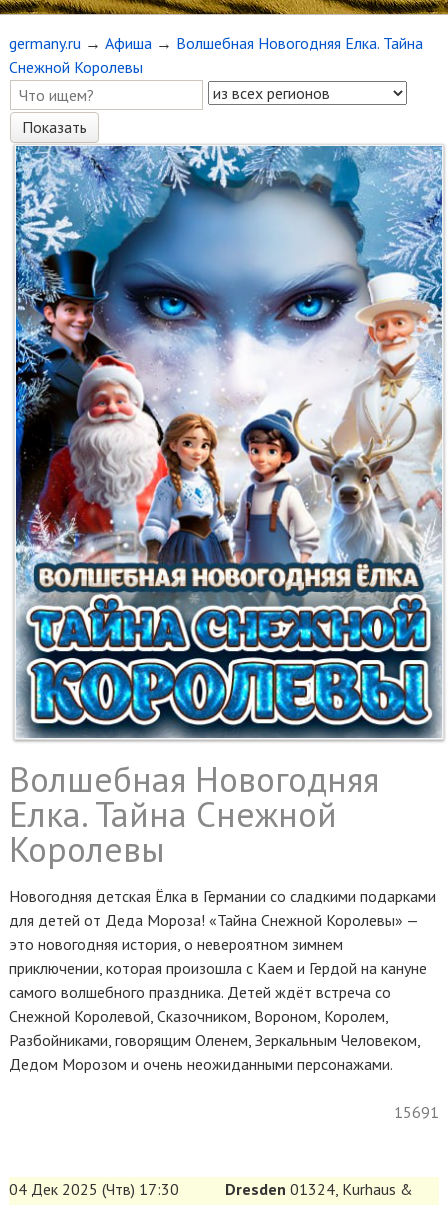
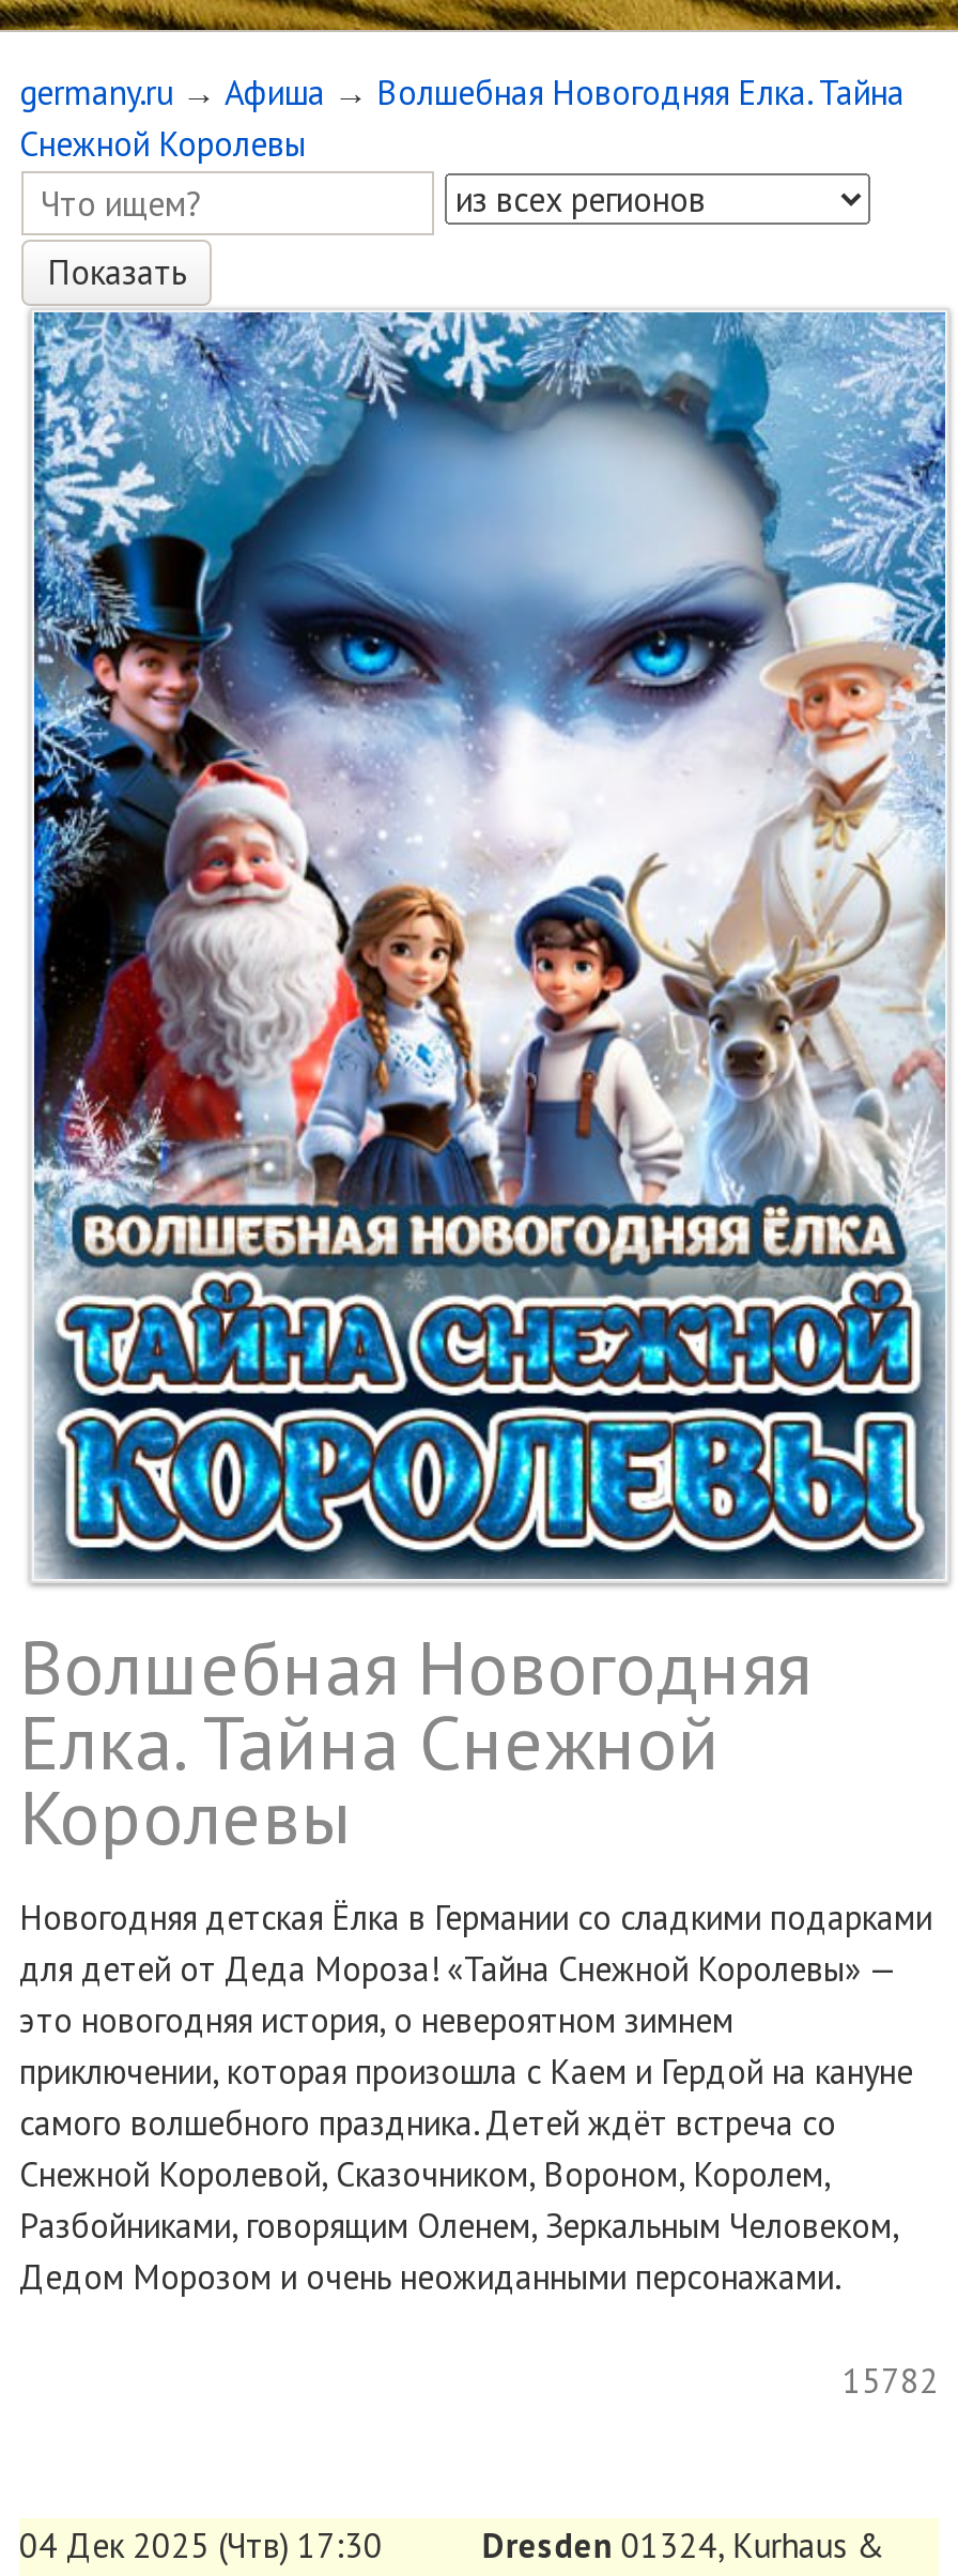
[394,1103,439,1123] 15691 -> [843,2359,939,2402] 15782

